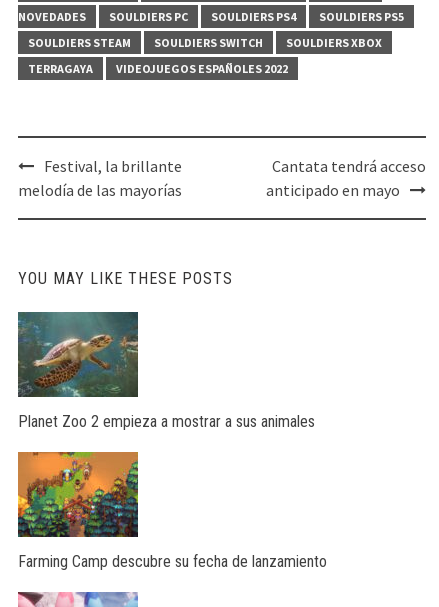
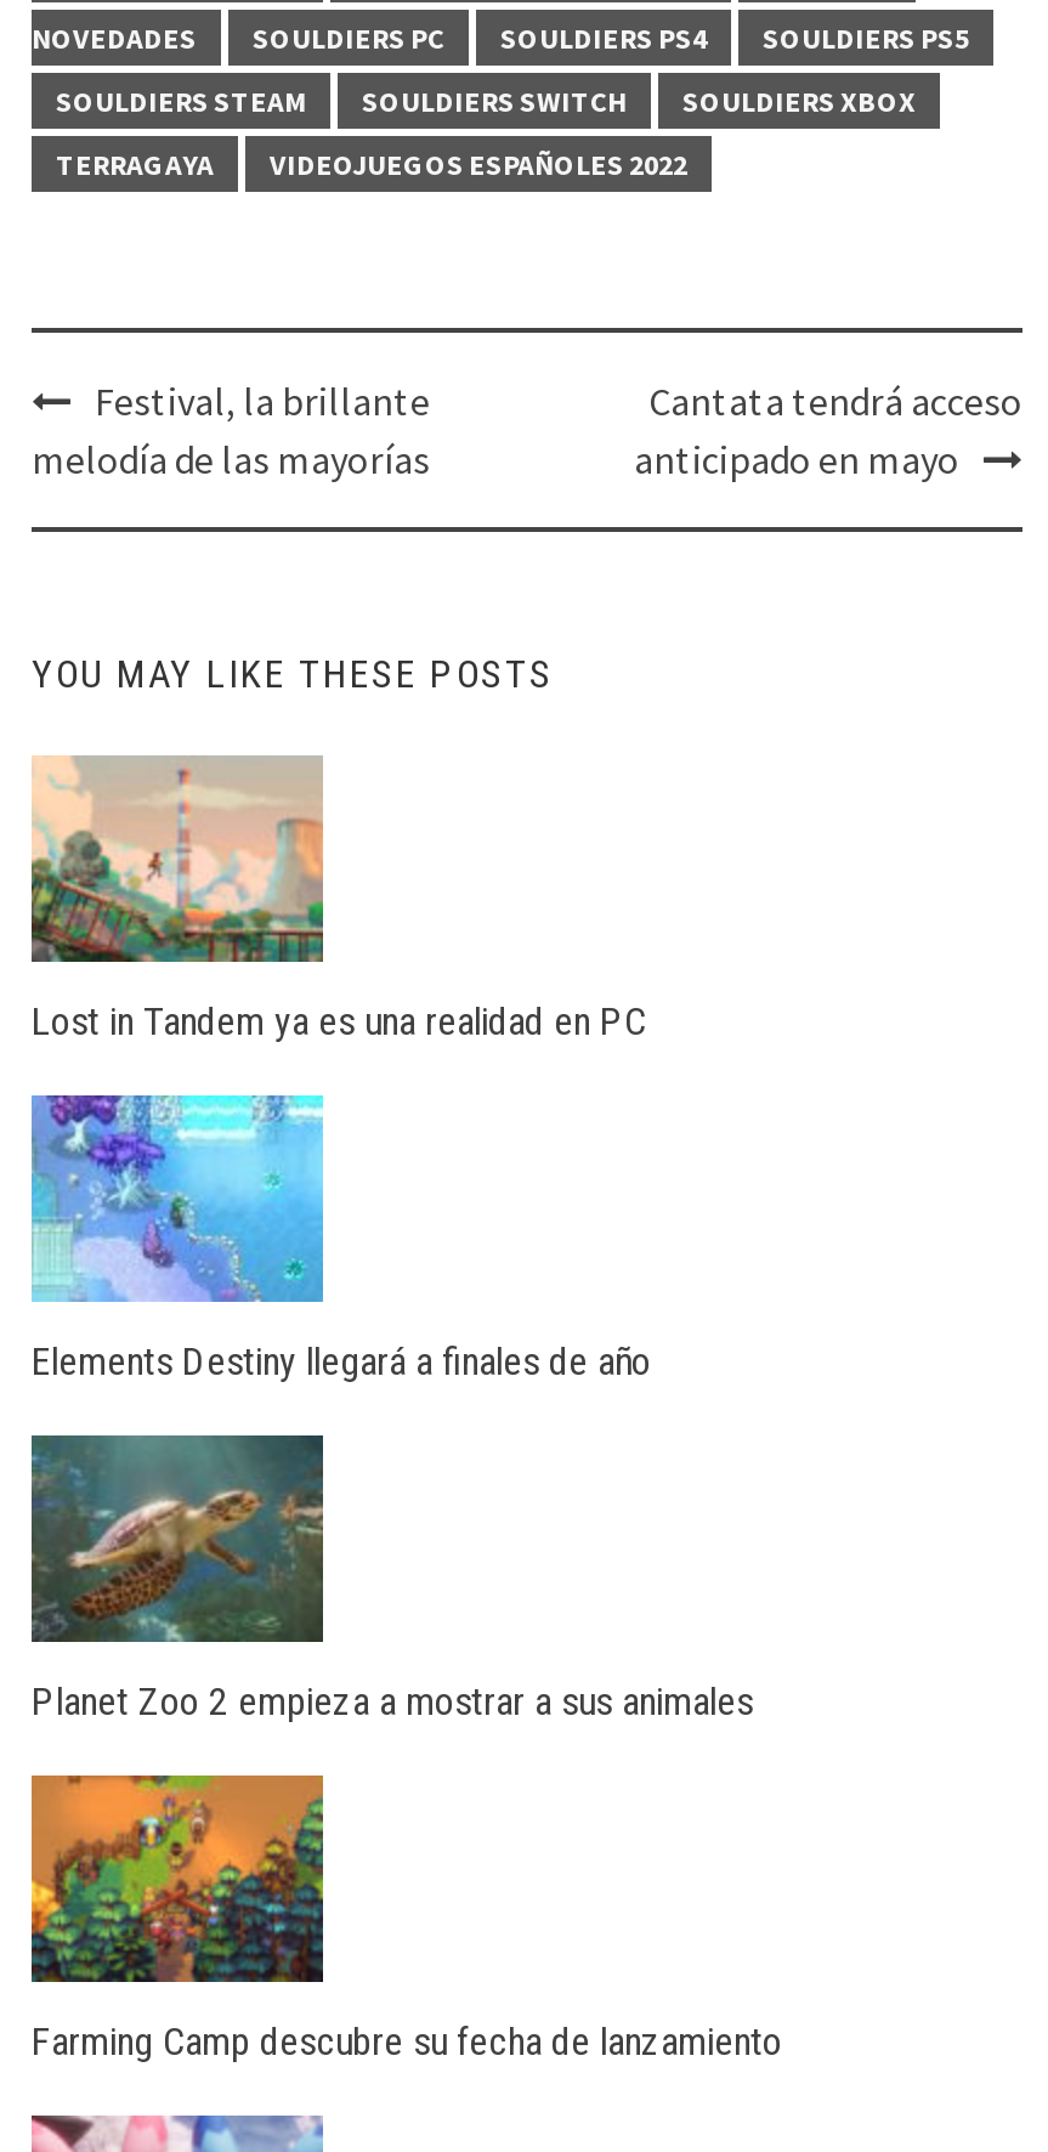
none -> [29,1093,651,1383] [image] | Elements Destiny llegará a finales de año
none -> [32,755,646,1043] [image] | Lost in Tandem ya es una realidad en PC

